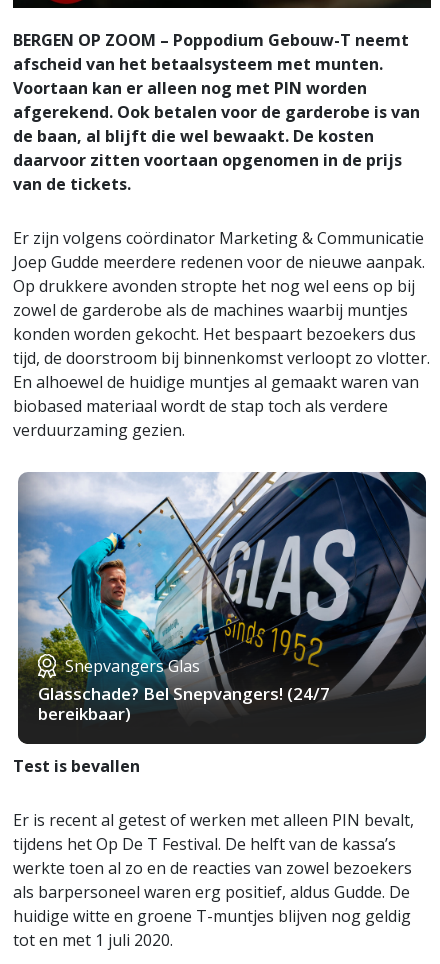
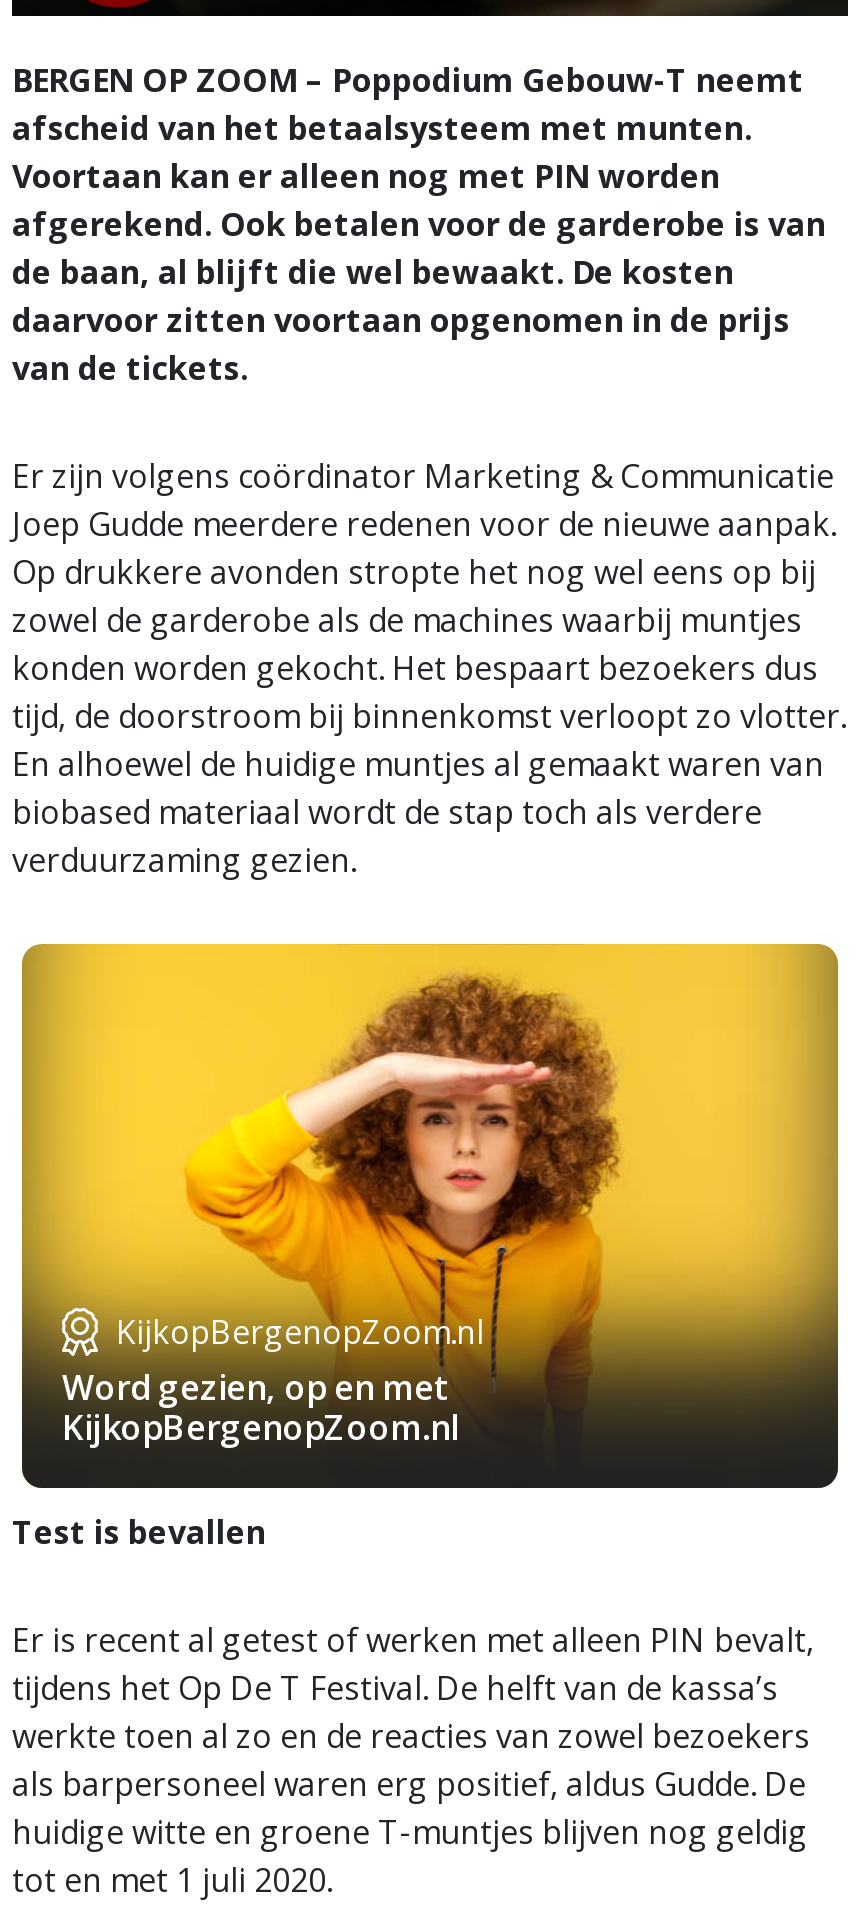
[17,471,427,725] [image] | Snepvangers Glas | Glasschade? Bel Snepvangers! (24/7 | bereikbaar) -> [20,942,840,1451] [image] | KijkopBergenopZoom.nl | Word gezien, op en met | KijkopBergenopZoom.nl

